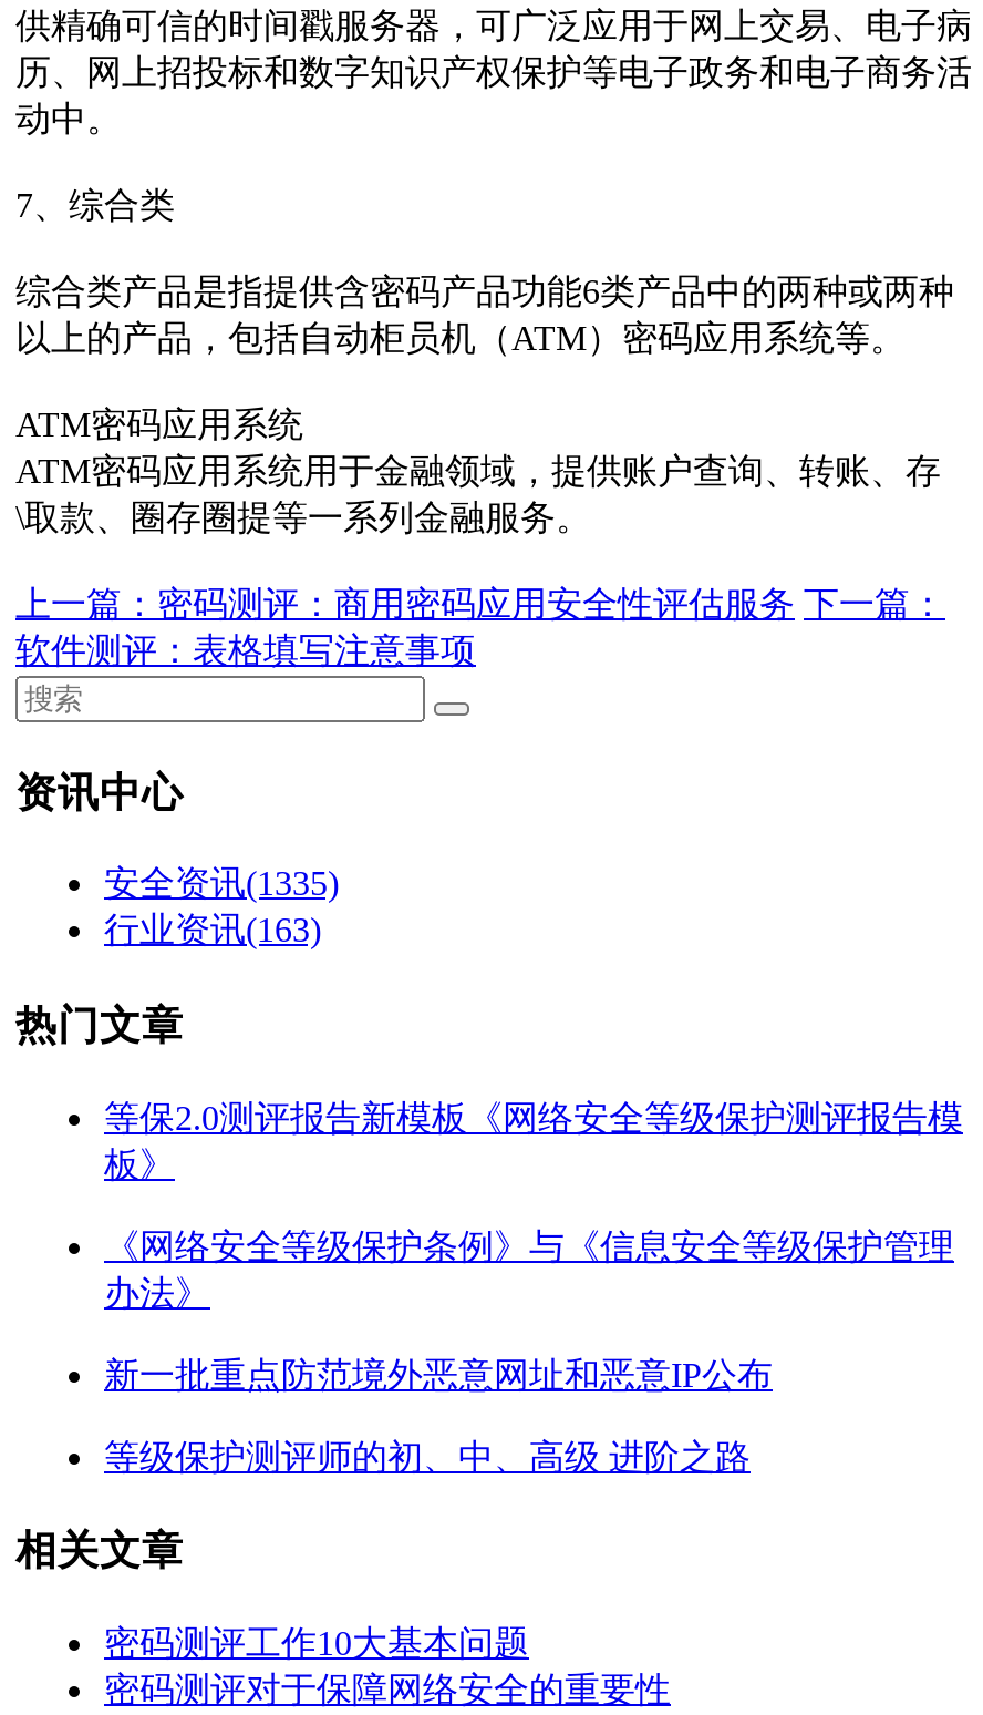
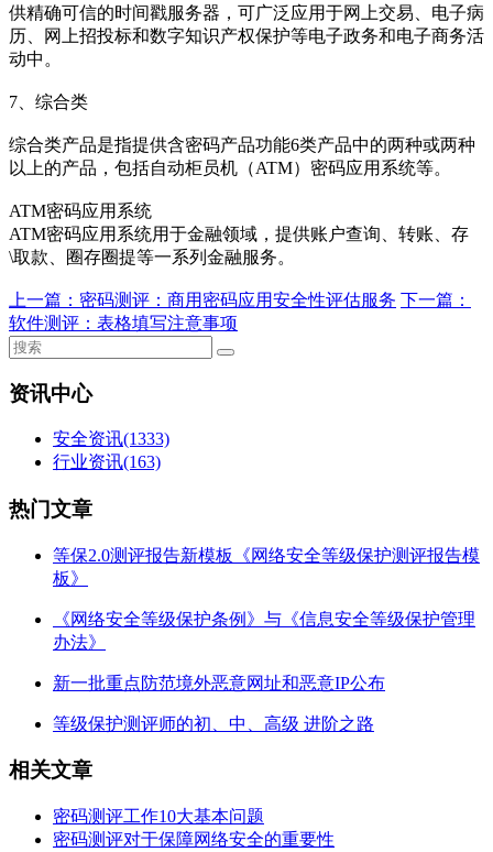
[104,865,339,902] 安全资讯(1335) -> [53,430,169,448] 安全资讯(1333)

